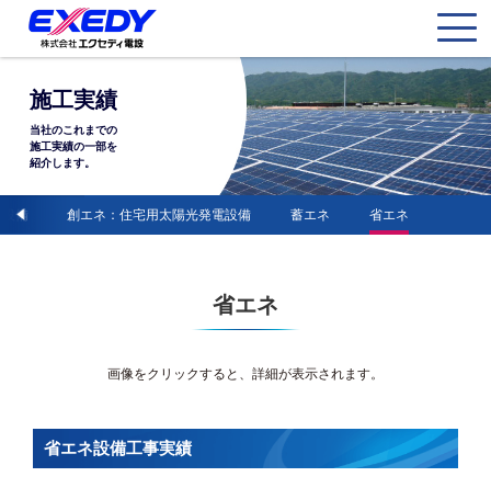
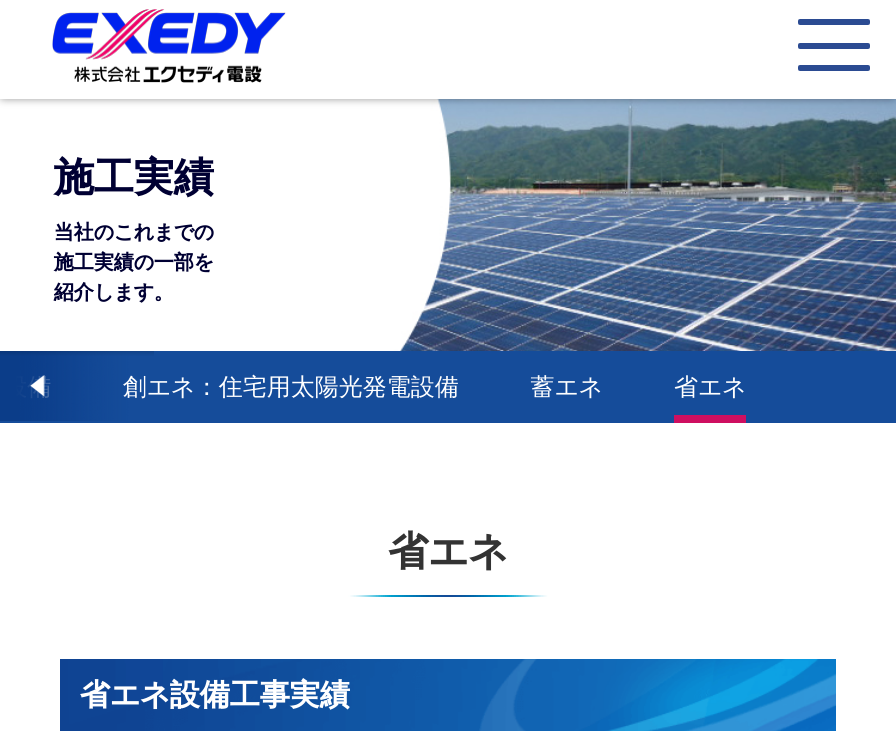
[107,366,384,381] 画像をクリックすると、詳細が表示されます。 -> none

